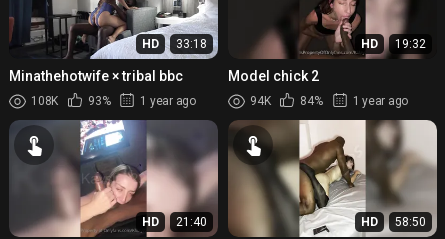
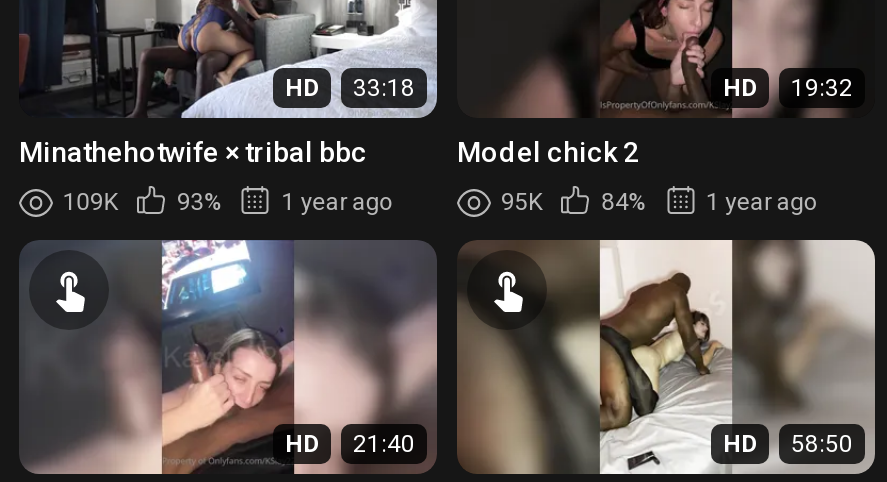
[31,94,58,108] 108K -> [63,187,117,215] 109K
[250,94,270,108] 94K -> [501,187,542,215] 95K

